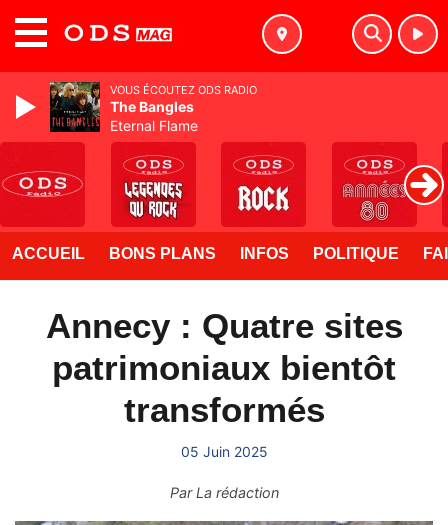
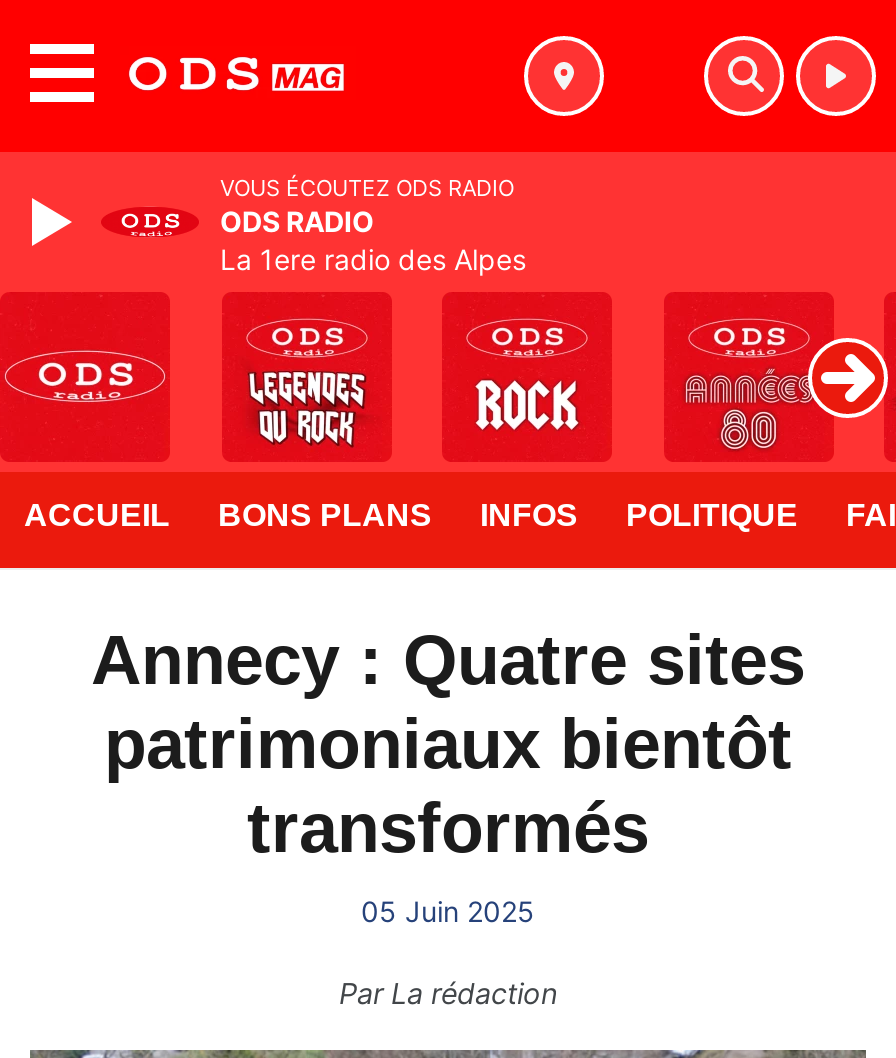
[49,81,198,134] [image] | The Bangles | Eternal Flame -> [100,172,526,276] [image] | ODS RADIO | La 1ere radio des Alpes

